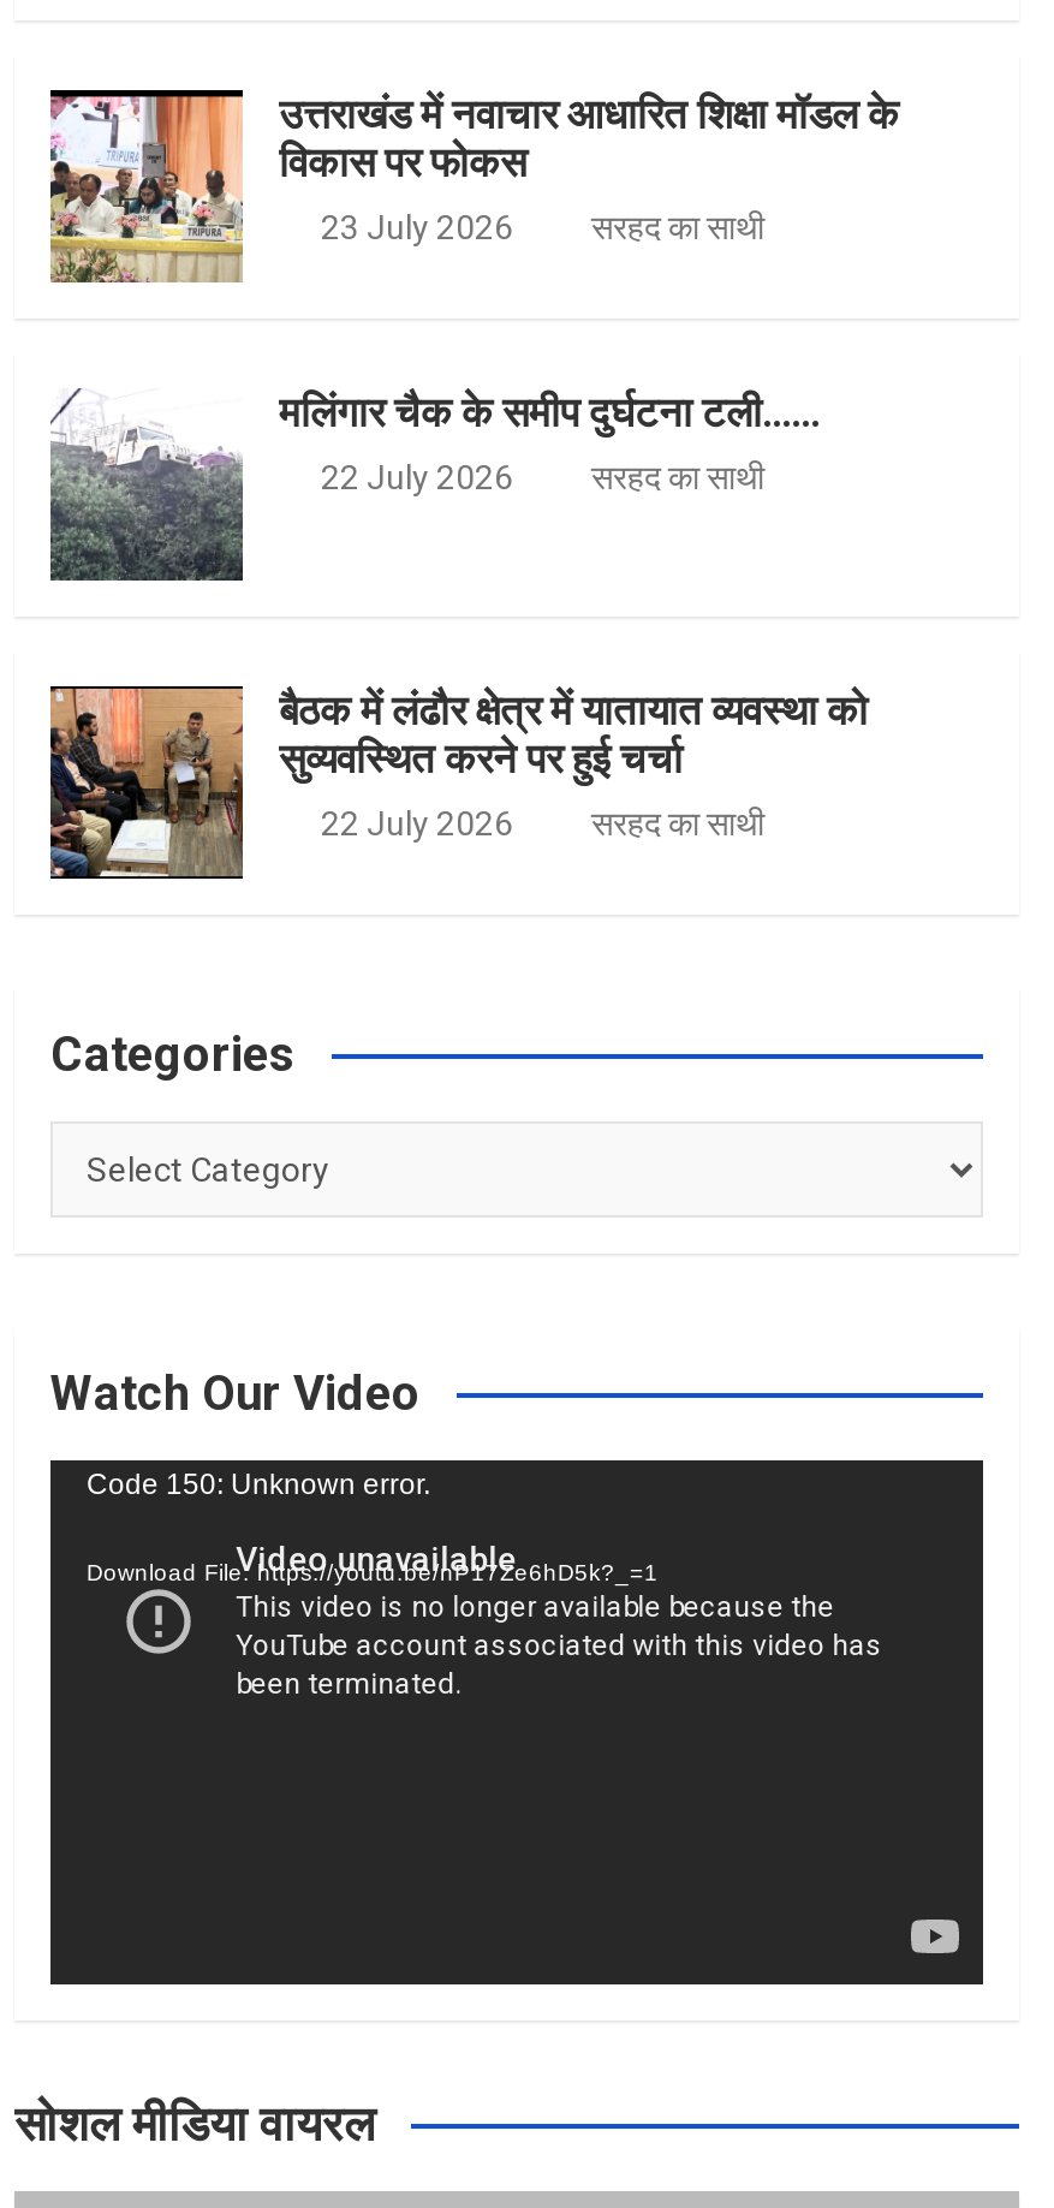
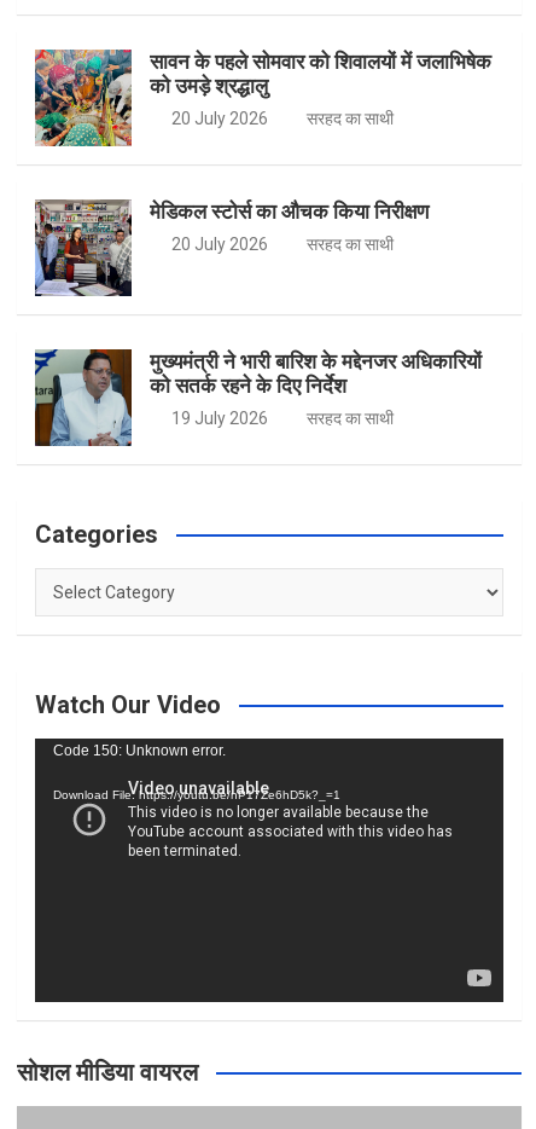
[48,88,899,285] [image] | उत्तराखंड में नवाचार आधारित शिक्षा मॉडल के | विकास पर फोकस | 23 July 2026 -> [34,48,491,147] [image] | सावन के पहले सोमवार को शिवालयों में जलाभिषेक | को उमड़े श्रद्धालु | 20 July 2026
[48,388,820,583] [image] | मलिंगार चैक के समीप दुर्घटना टली…… | 22 July 2026 -> [34,198,429,296] [image] | मेडिकल स्टोर्स का औचक किया निरीक्षण | 20 July 2026
[48,684,868,881] [image] | बैठक में लंढौर क्षेत्र में यातायात व्यवस्था को | सुव्यवस्थित करने पर हुई चर्चा | 22 July 2026 -> [34,348,482,447] [image] | मुख्यमंत्री ने भारी बारिश के मद्देनजर अधिकारियों | को सतर्क रहने के दिए निर्देश | 19 July 2026

